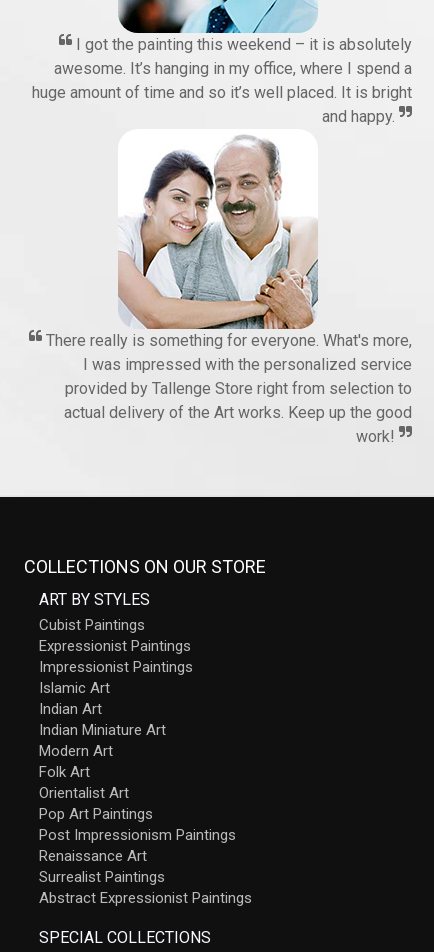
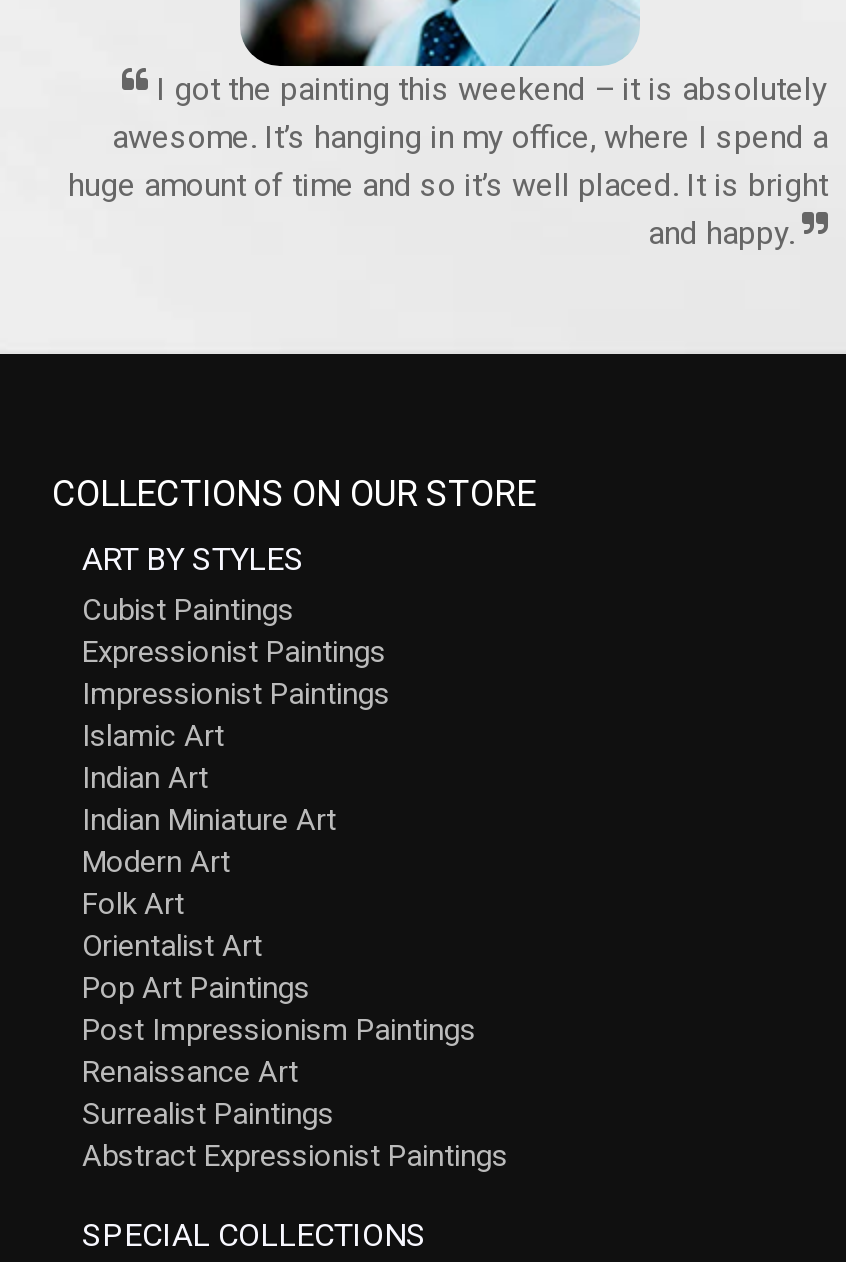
[42,136,412,446] [image] | There really is something for everyone. What's more, | I was impressed with the personalized service | provided by Tallenge Store right from selection to | actual delivery of the Art works. Keep up the good | work! -> none

